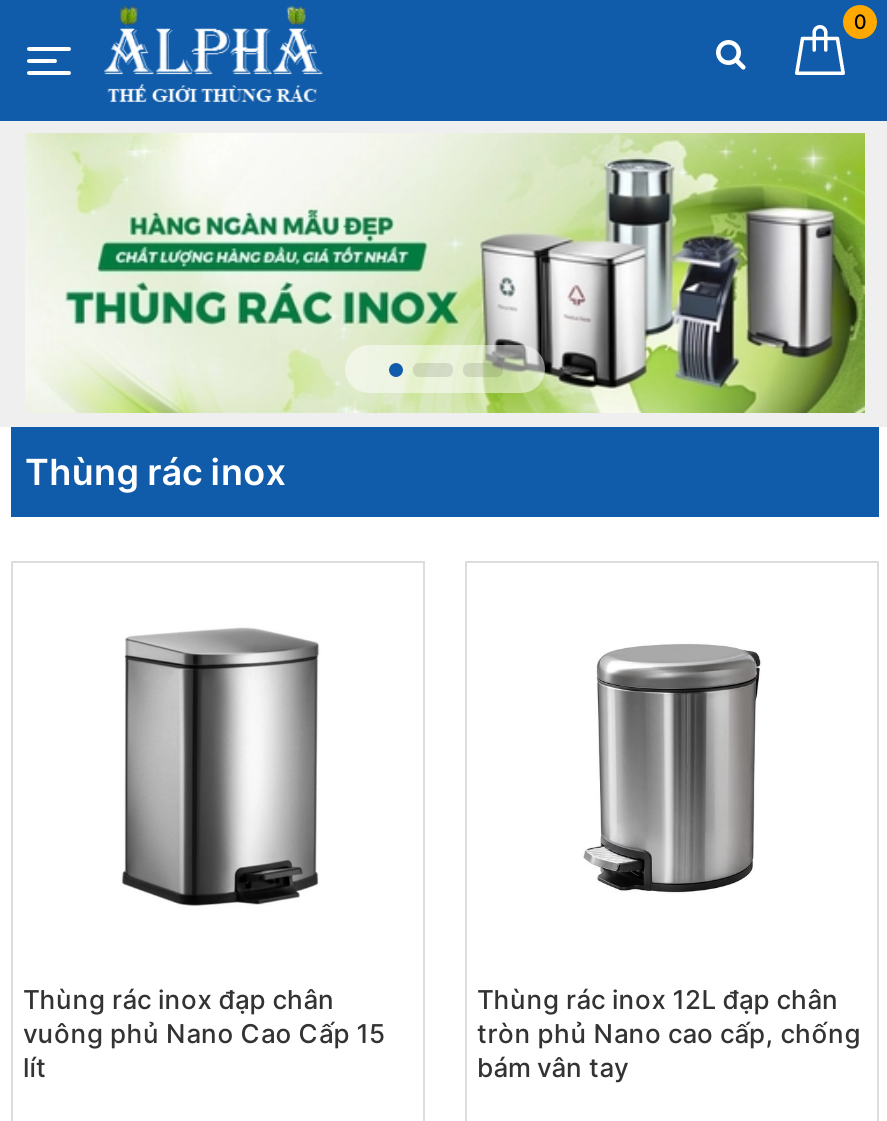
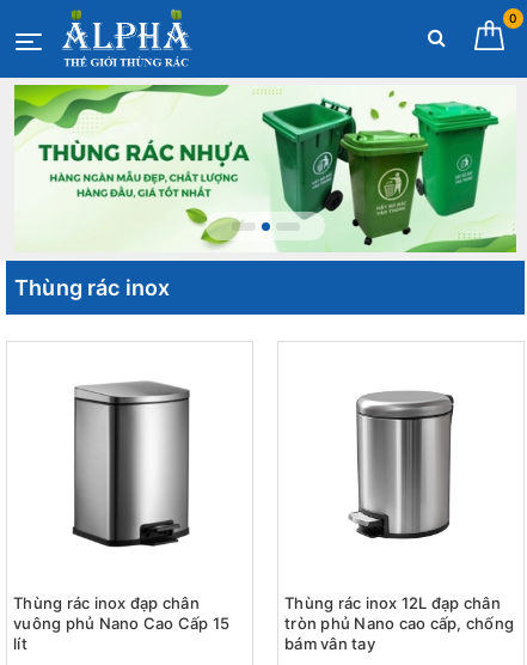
[25,131,867,415] [image] -> [13,84,516,252] [image]

